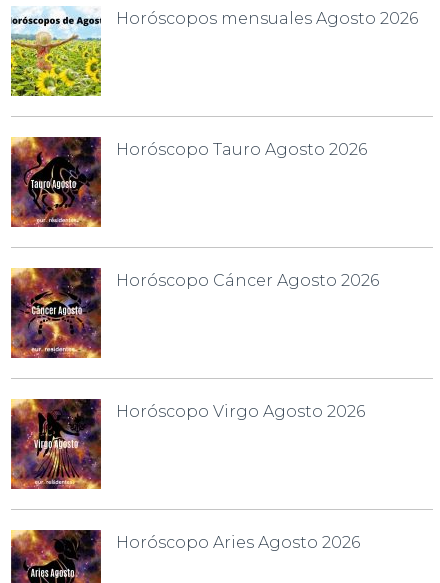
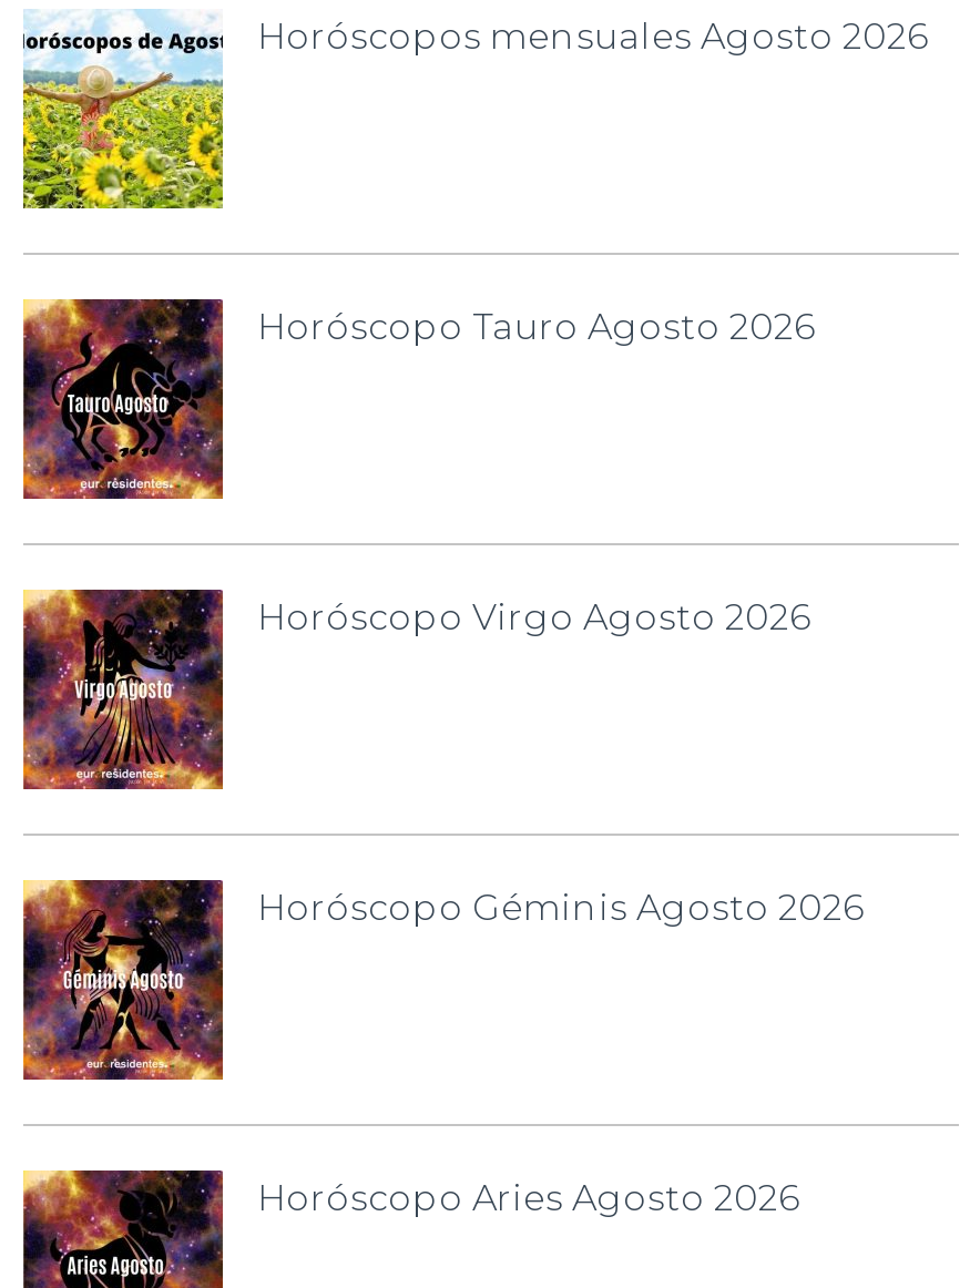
[28,271,379,353] [image] | Horóscopo Cáncer Agosto 2026 -> none
moved [9,397,365,491] -> [19,585,809,794]: [image] | Horóscopo Virgo Agosto 2026
none -> [61,887,862,1069] [image] | Horóscopo Géminis Agosto 2026

